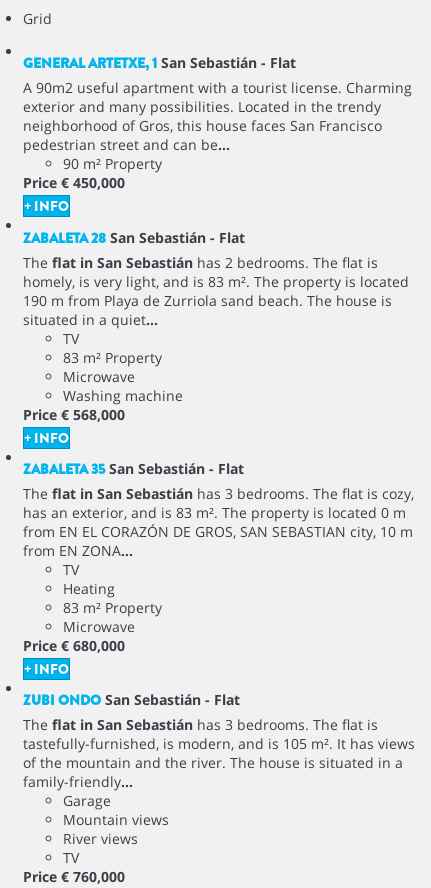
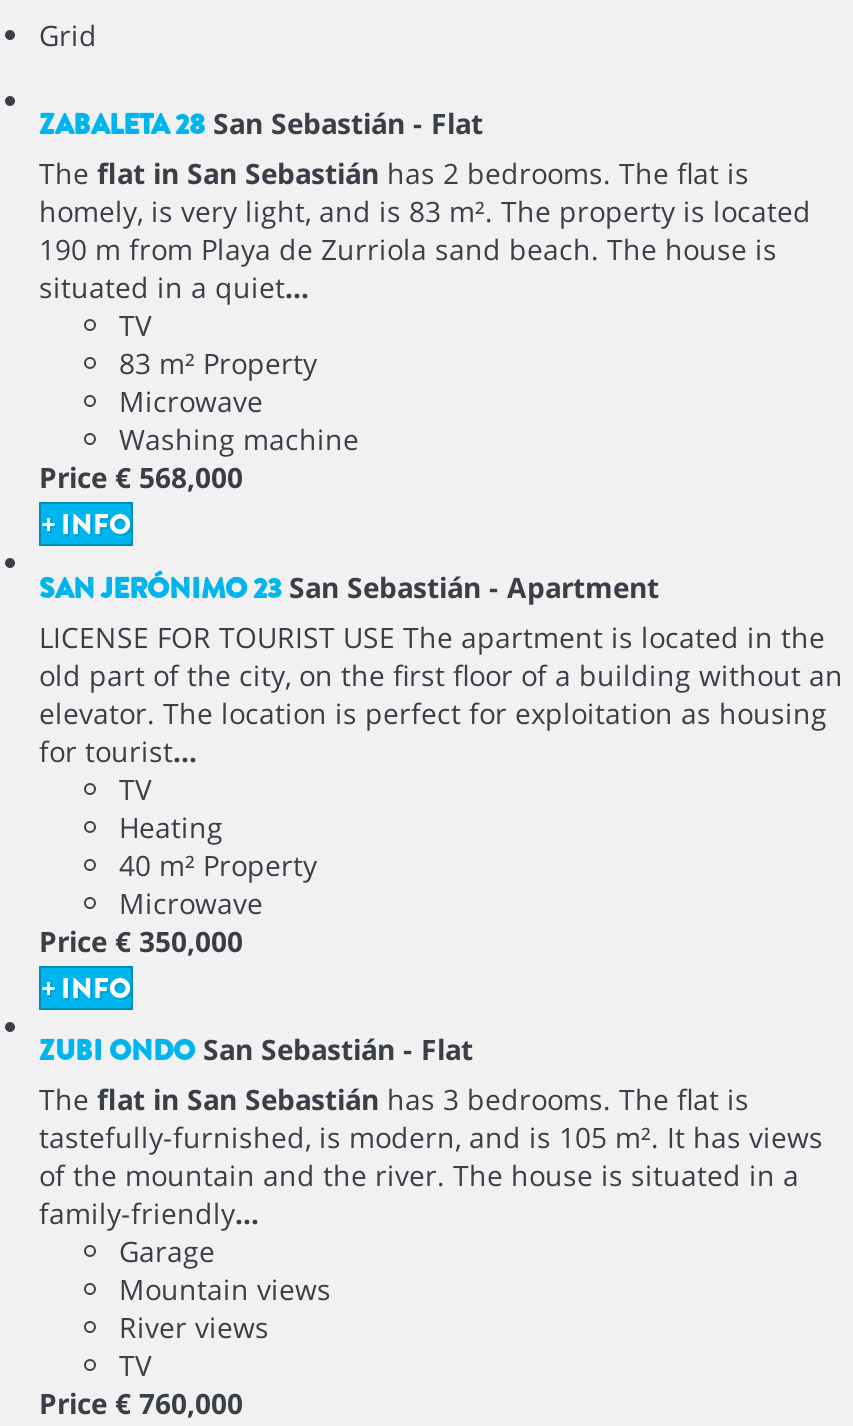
[23,53,412,216] GENERAL ARTETXE, 1 San Sebastián - Flat | A 90m2 useful apartment with a tourist license. Charming | exterior and many possibilities. Located in the trendy | neighborhood of Gros, this house faces San Francisco | pedestrian street and can be... | 90 m² Property | Price € 450,000 | + INFO -> none
[23,459,414,560] ZABALETA 35 San Sebastián - Flat | The flat in San Sebastián has 3 bedrooms. The flat is cozy, | has an exterior, and is 83 m². The property is located 0 m | from EN EL CORAZÓN DE GROS, SAN SEBASTIAN city, 10 m | from EN ZONA... -> [39,567,843,769] SAN JERÓNIMO 23 San Sebastián - Apartment | LICENSE FOR TOURIST USE The apartment is located in the | old part of the city, on the first floor of a building without an | elevator. The location is perfect for exploitation as housing | for tourist...
[63,598,162,617] 83 m² Property -> [119,845,317,883] 40 m² Property
[23,636,125,655] Price € 680,000 -> [39,921,243,959] Price € 350,000

